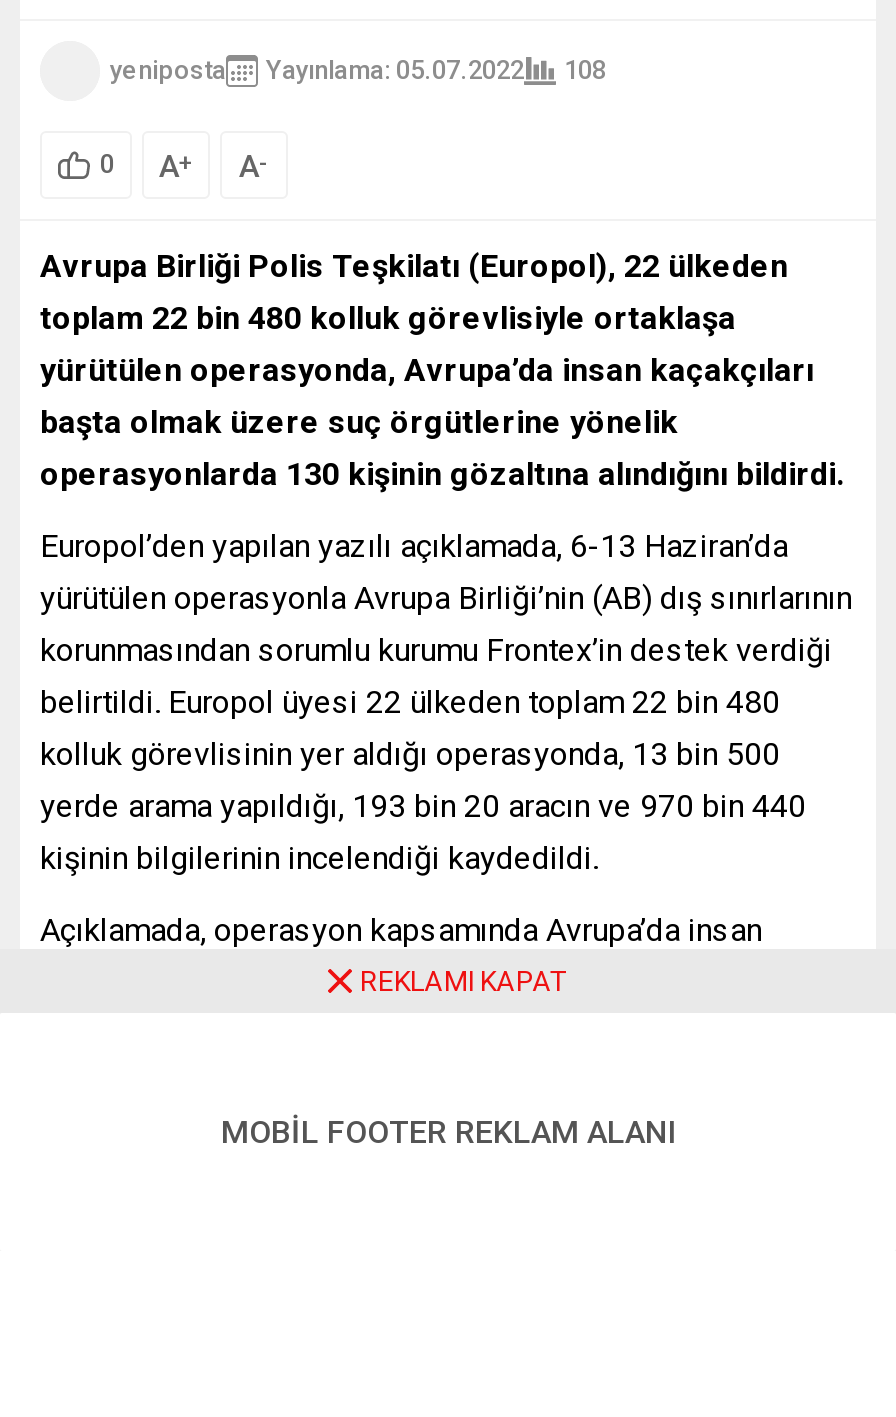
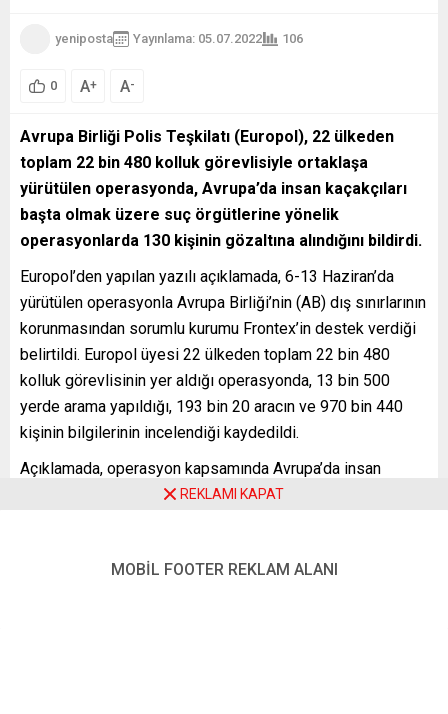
[110,55,606,85] yeniposta Yayınlama: 05.07.2022 108 -> [55,31,303,46] yeniposta Yayınlama: 05.07.2022 106

